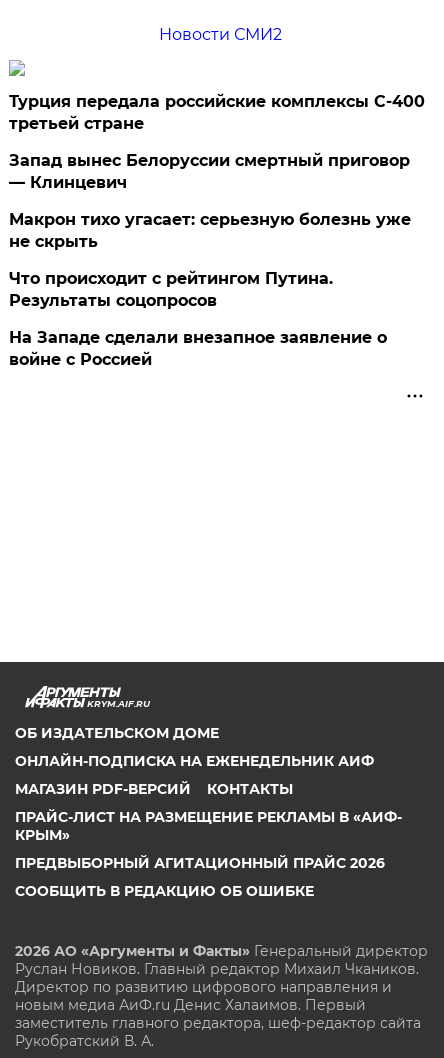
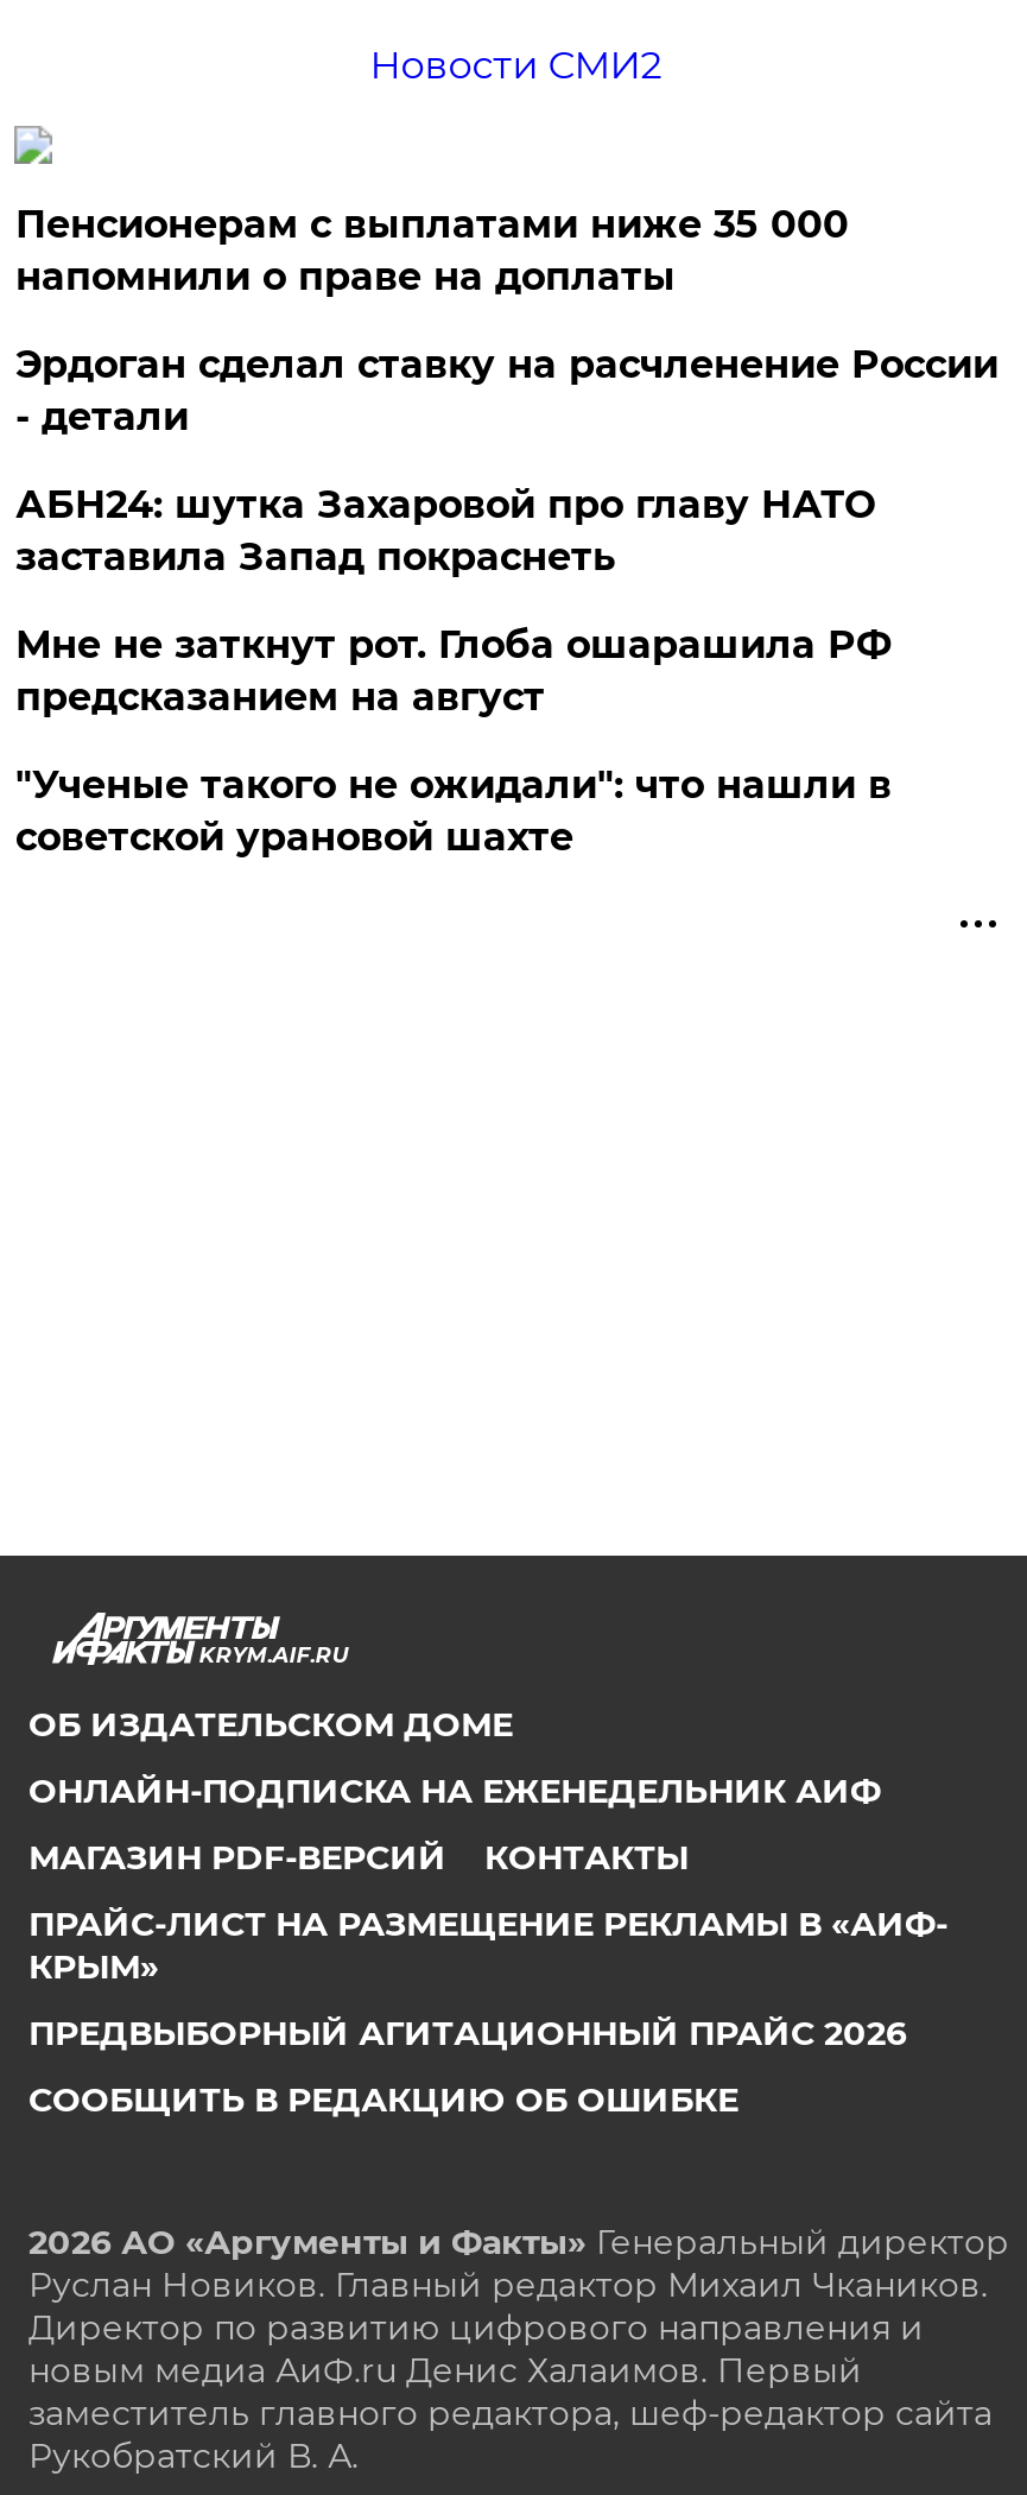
[9,92,425,133] Турция передала российские комплексы С-400 | третьей стране -> [15,202,849,299] Пенсионерам с выплатами ниже 35 000 | напомнили о праве на доплаты
[9,151,410,192] Запад вынес Белоруссии смертный приговор | — Клинцевич -> [15,342,998,439] Эрдоган сделал ставку на расчленение России | - детали
[9,210,411,251] Макрон тихо угасает: серьезную болезнь уже | не скрыть -> [15,482,875,579] АБН24: шутка Захаровой про главу НАТО | заставила Запад покраснеть
[9,269,333,310] Что происходит с рейтингом Путина. | Результаты соцопросов -> [15,622,891,719] Мне не заткнут рот. Глоба ошарашила РФ | предсказанием на август
[9,328,387,369] На Западе сделали внезапное заявление о | войне с Россией -> [15,762,891,860] "Ученые такого не ожидали": что нашли в | советской урановой шахте

